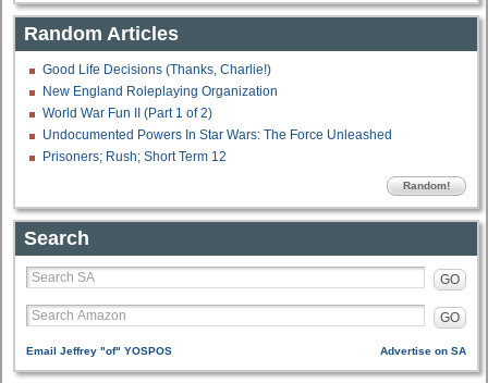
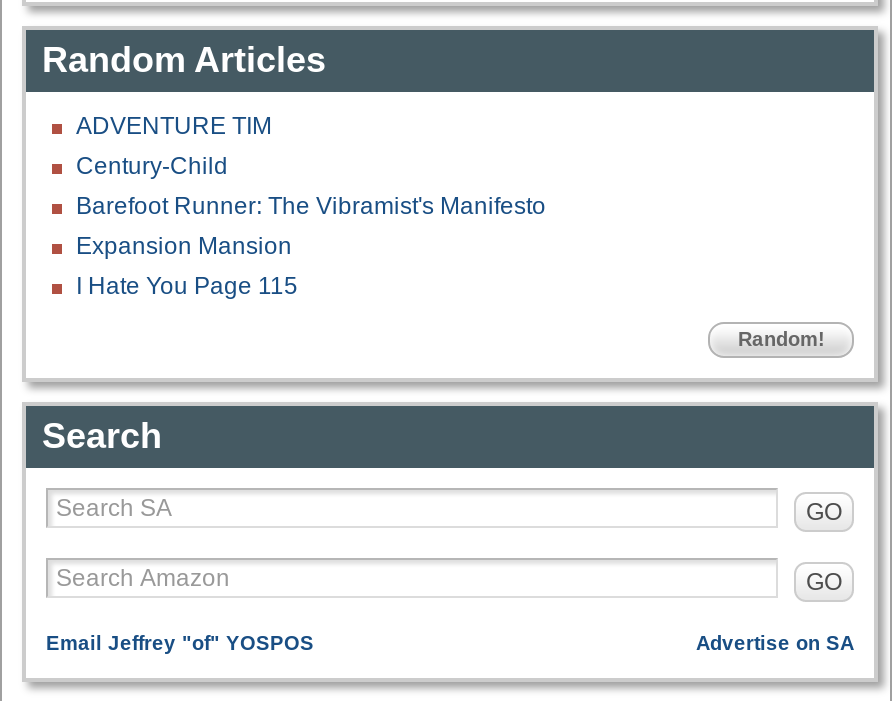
[42,62,392,164] Good Life Decisions (Thanks, Charlie!) | New England Roleplaying Organization | World War Fun II (Part 1 of 2) | Undocumented Powers In Star Wars: The Force Unleashed | Prisoners; Rush; Short Term 12 -> [76,112,546,300] ADVENTURE TIM | Century-Child | Barefoot Runner: The Vibramist's Manifesto | Expansion Mansion | I Hate You Page 115

